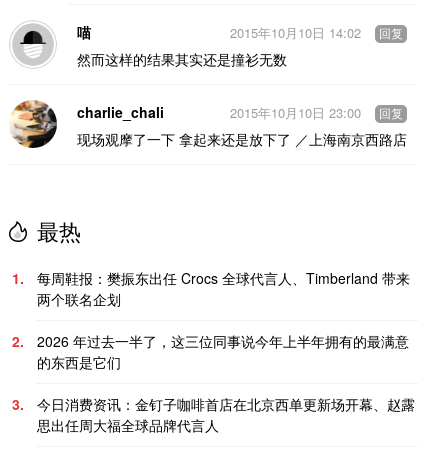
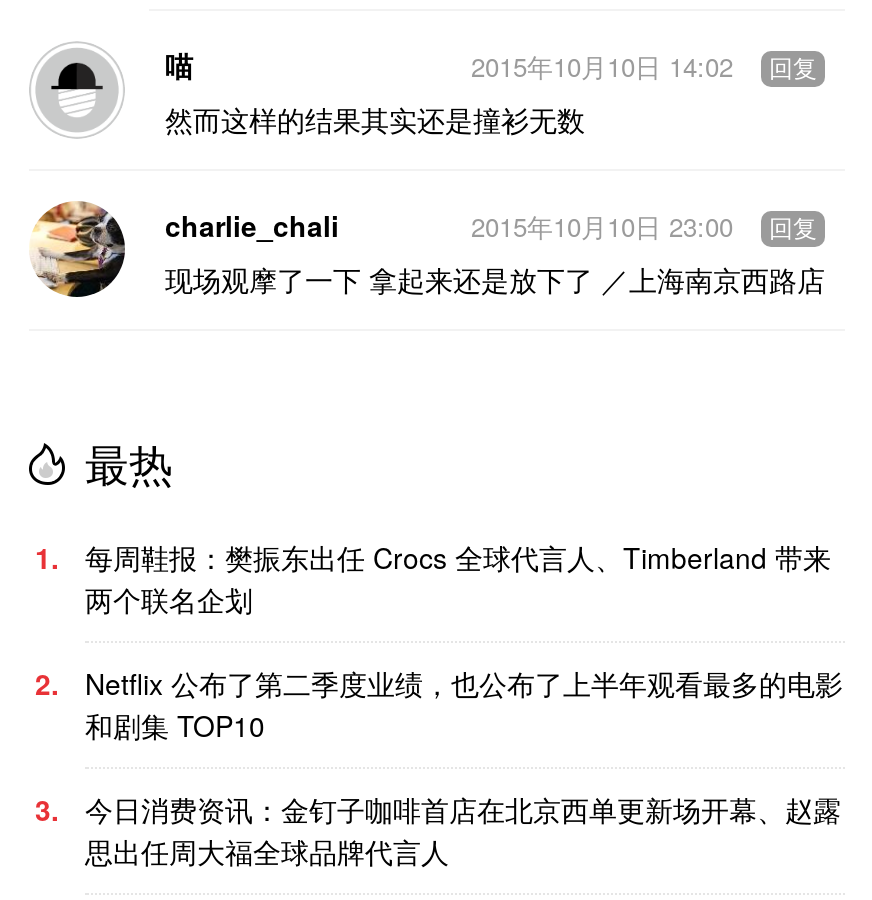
[37,331,409,372] 2026 年过去一半了，这三位同事说今年上半年拥有的最满意 | 的东西是它们 -> [85,664,843,746] Netflix 公布了第二季度业绩，也公布了上半年观看最多的电影 | 和剧集 TOP10

